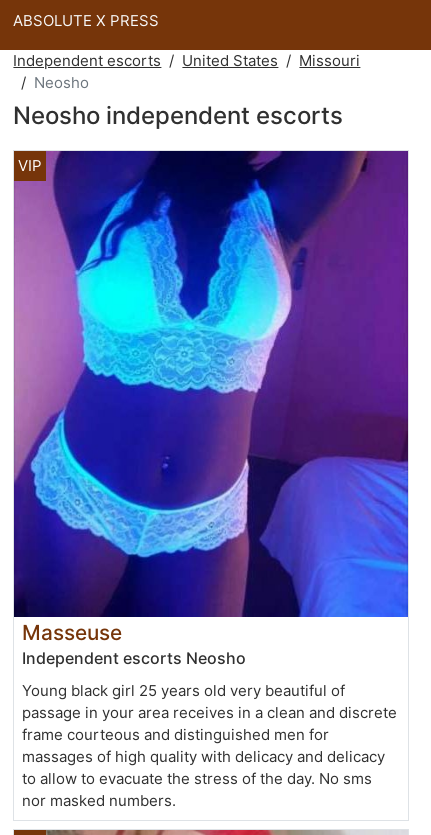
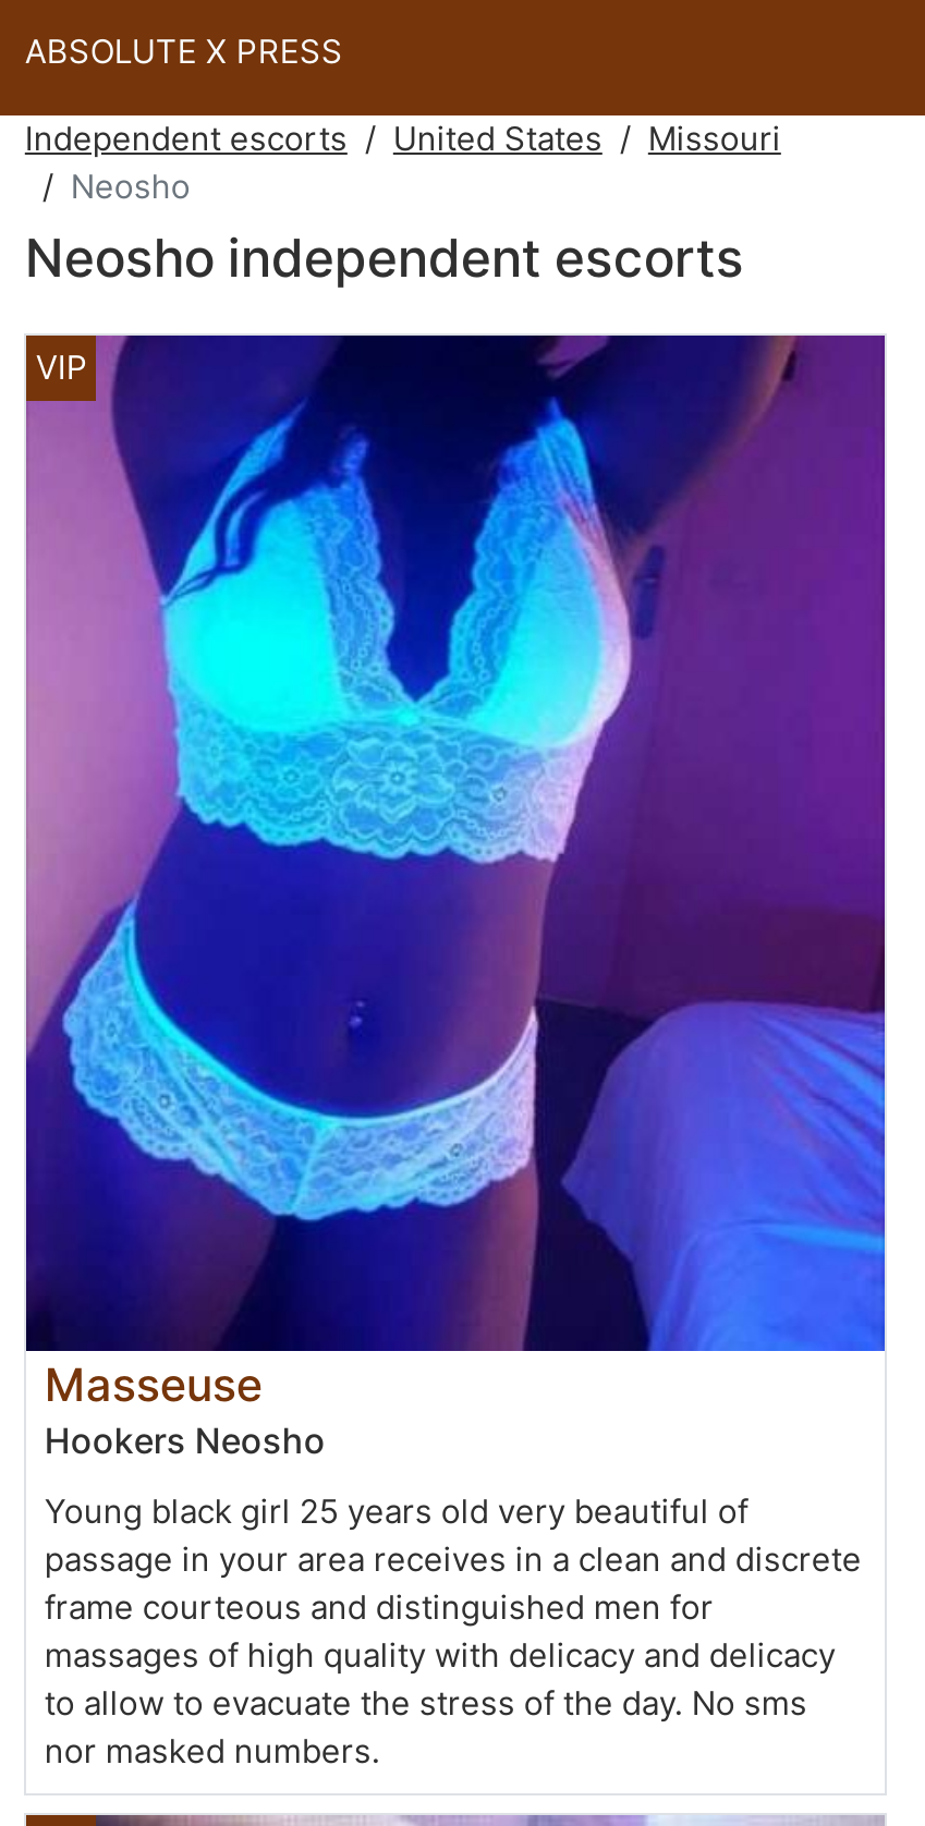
[22,648,246,668] Independent escorts Neosho -> [44,1418,326,1461] Hookers Neosho

